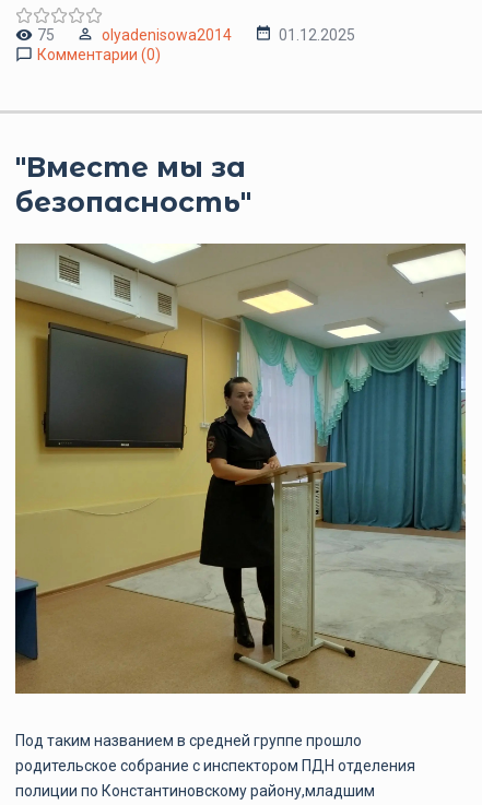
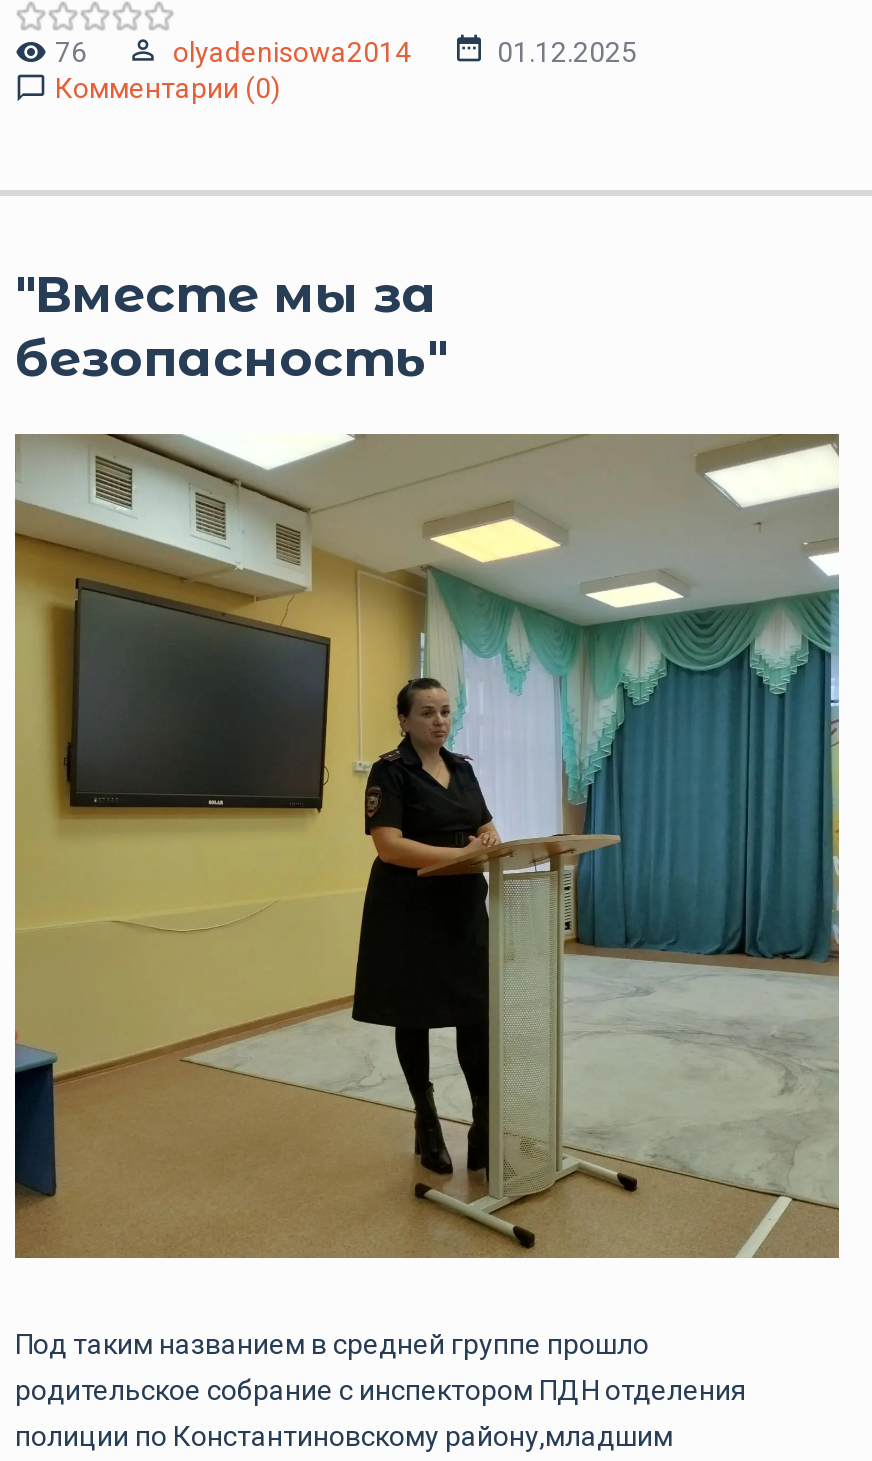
[37,26,55,43] 75 -> [55,36,87,68] 76

